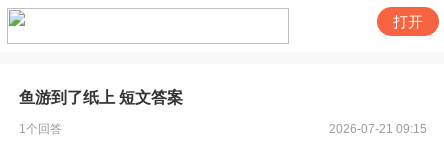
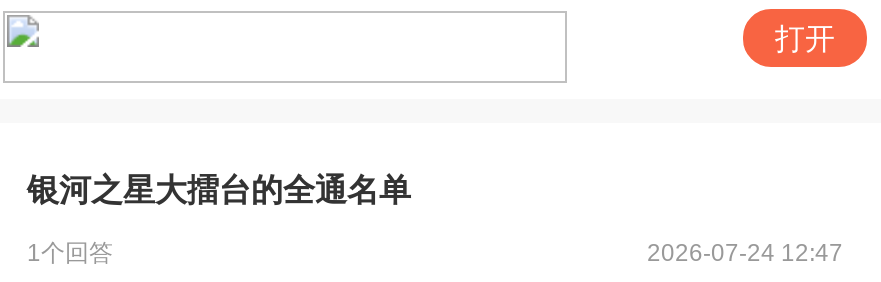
[19,89,183,106] 鱼游到了纸上 短文答案 -> [27,173,411,207] 银河之星大擂台的全通名单
[329,122,427,136] 2026-07-21 09:15 -> [647,239,843,267] 2026-07-24 12:47

